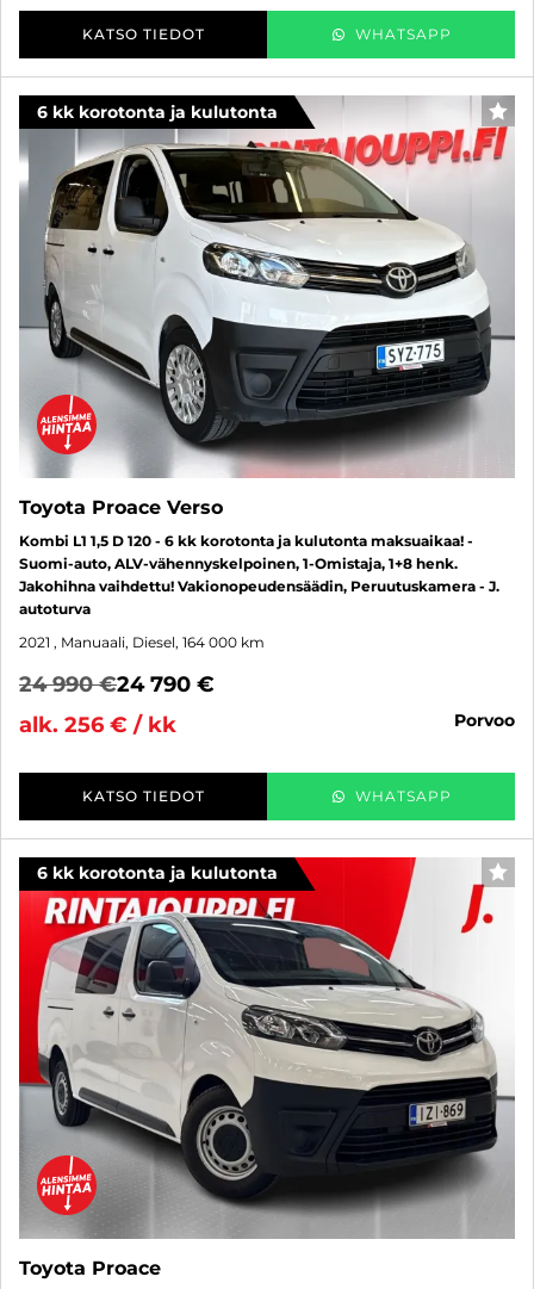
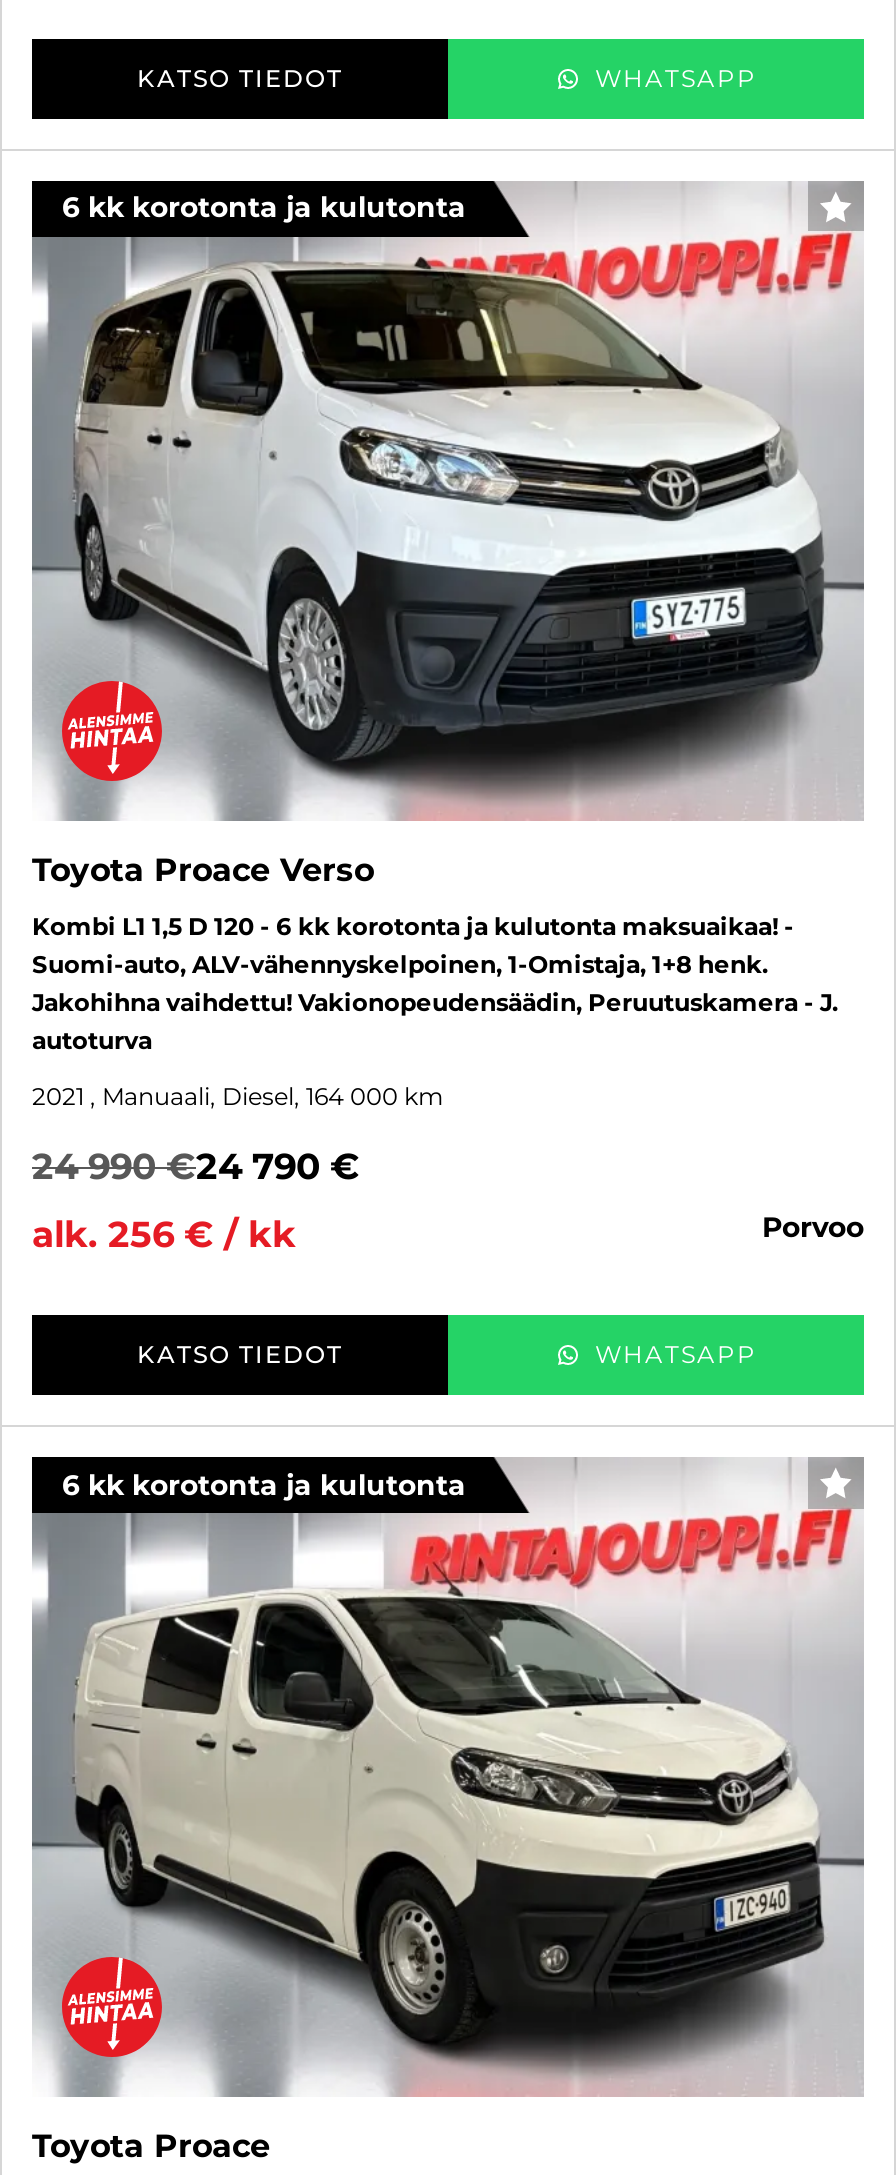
[18,856,514,1240] [image] -> [30,1454,864,2098] [image]

